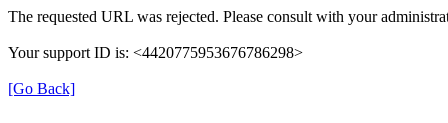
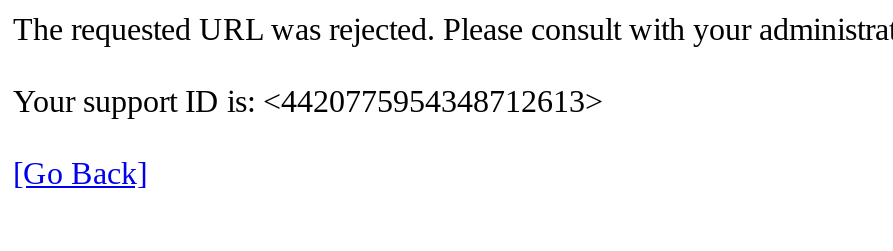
[8,44,303,61] Your support ID is: <4420775953676786298> -> [13,84,603,118] Your support ID is: <4420775954348712613>

